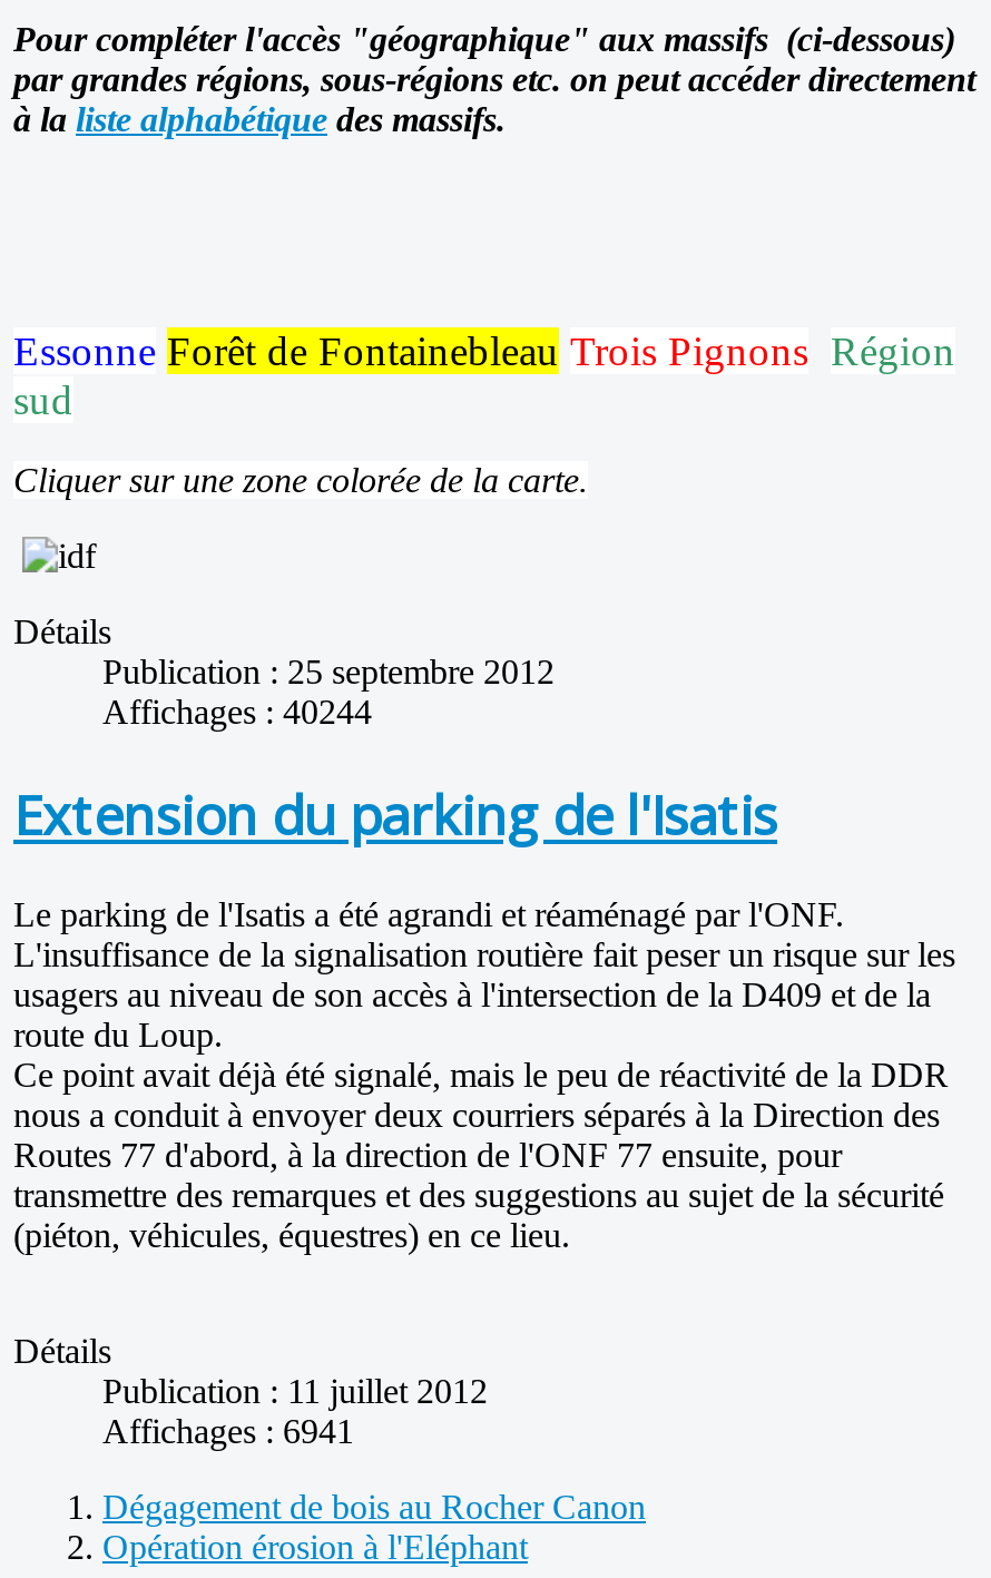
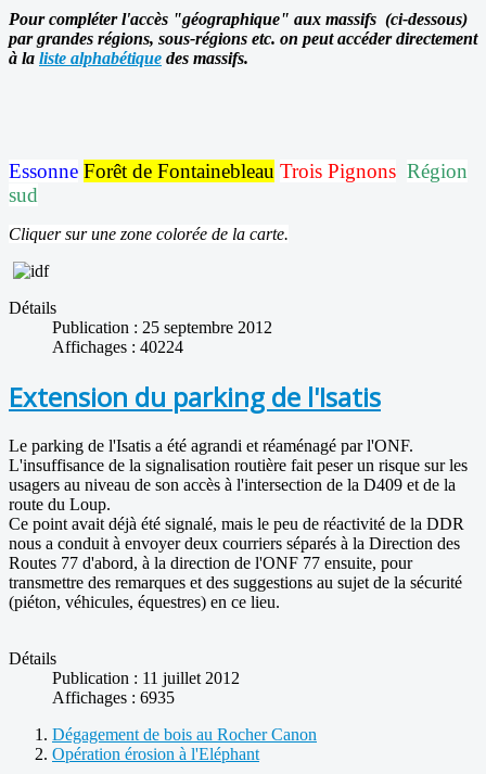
[102,693,372,731] Affichages : 40244 -> [52,338,183,356] Affichages : 40224
[102,1412,354,1450] Affichages : 6941 -> [52,688,175,707] Affichages : 6935

